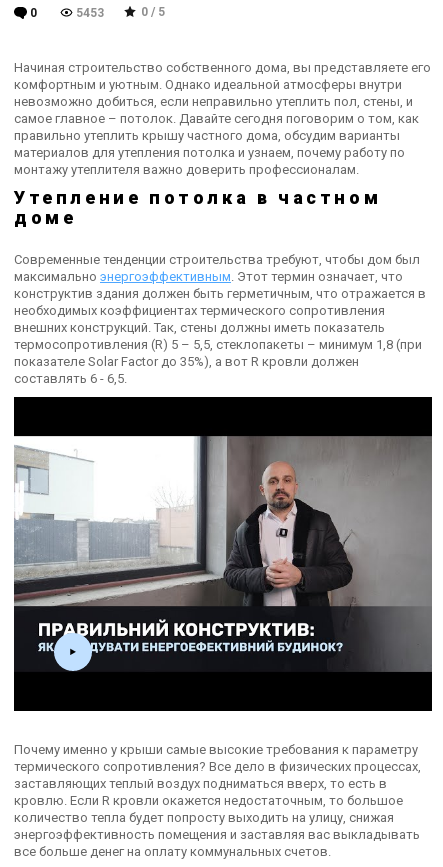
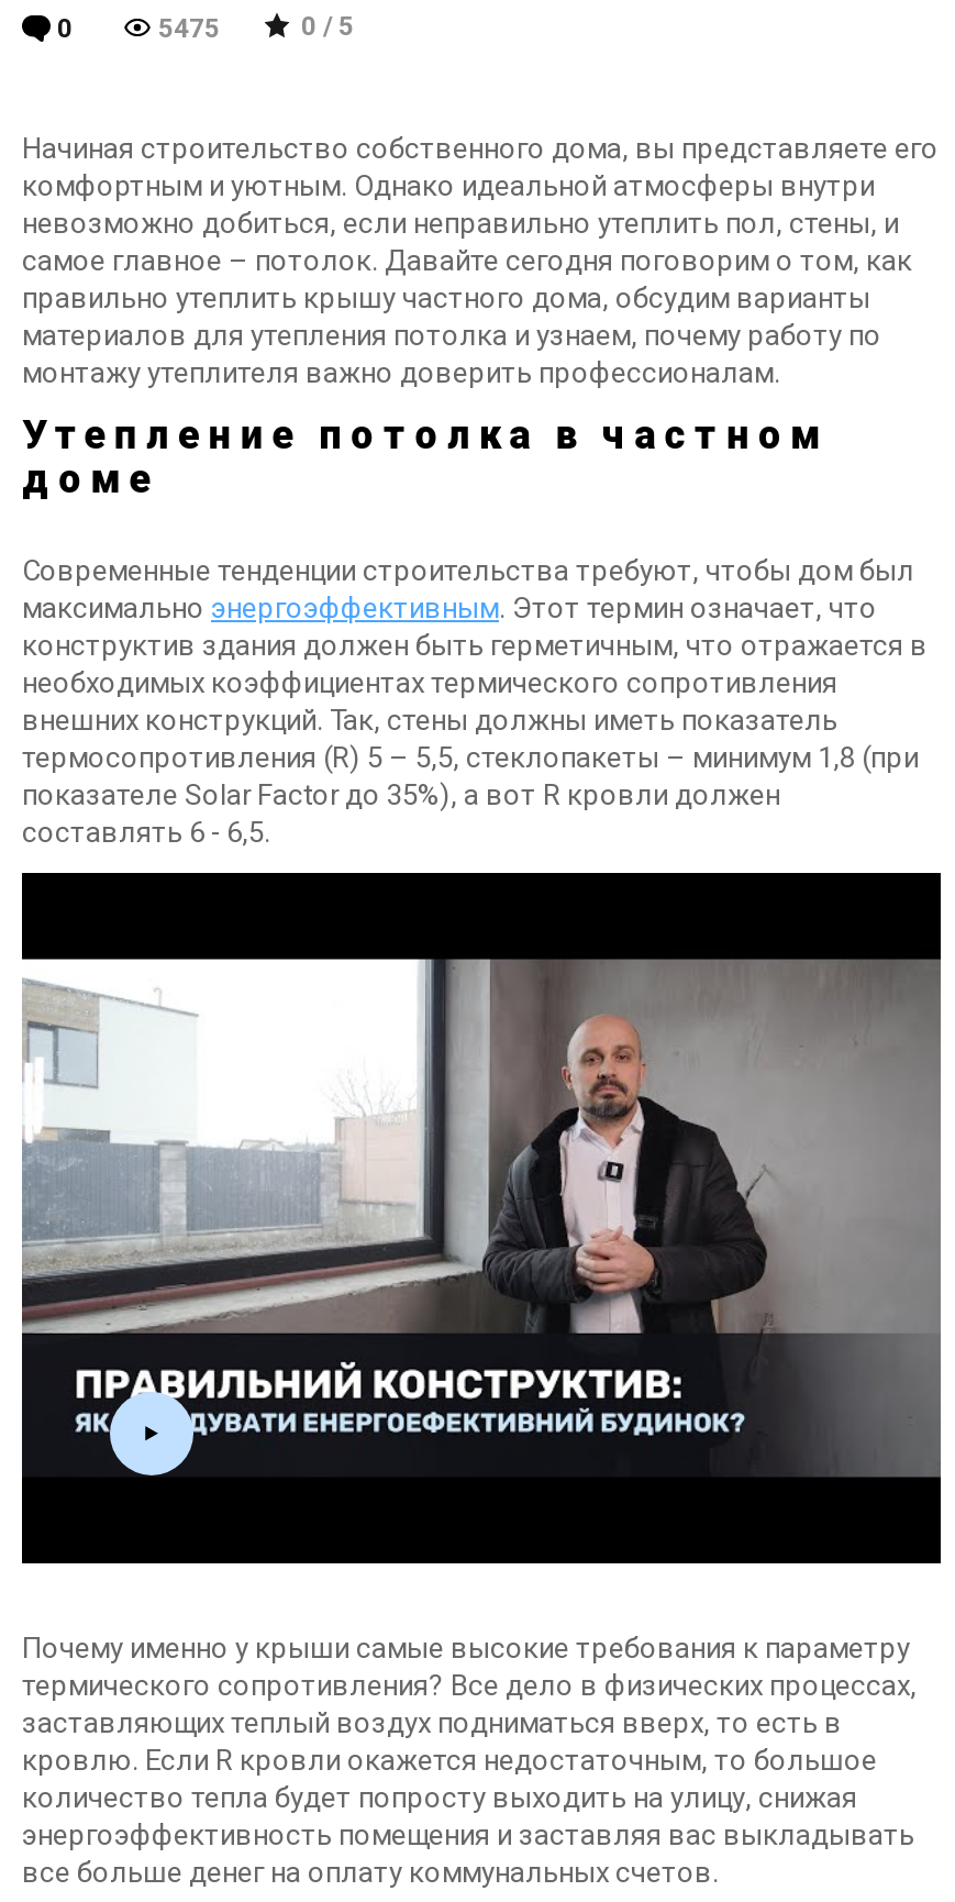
[76,6,104,20] 5453 -> [158,13,220,44] 5475

